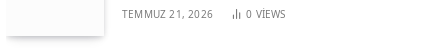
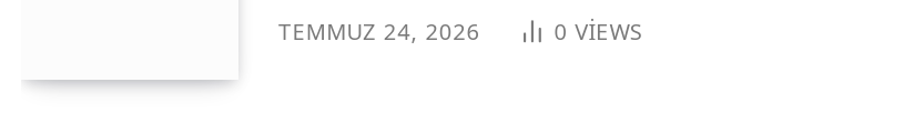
[122,7,213,21] TEMMUZ 21, 2026 -> [278,16,480,47] TEMMUZ 24, 2026

